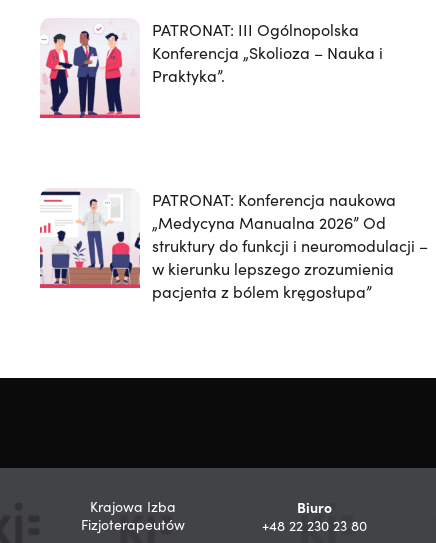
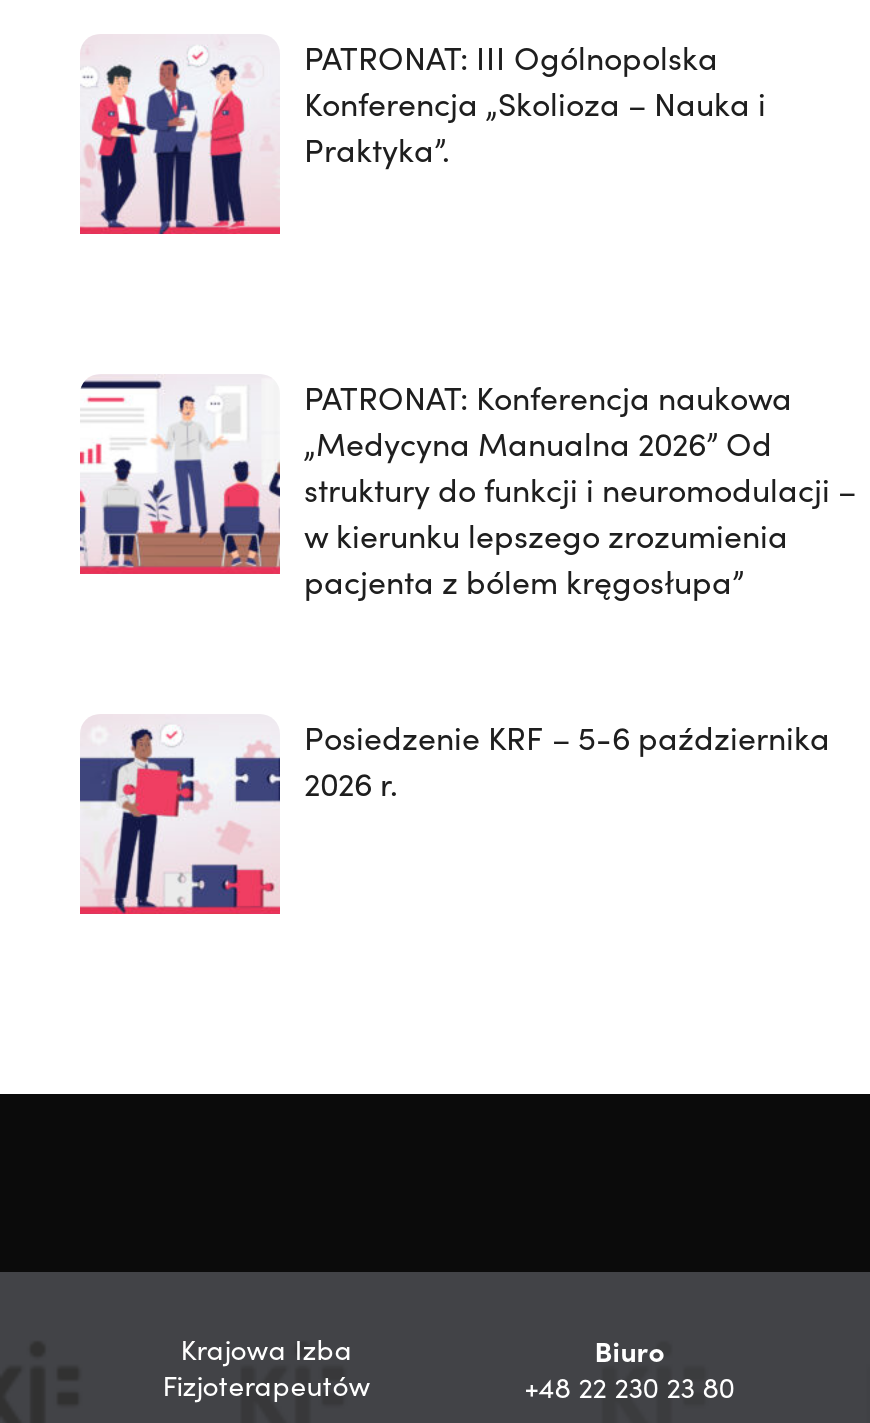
none -> [78,715,830,915] [image] | Posiedzenie KRF – 5-6 października | 2026 r.

